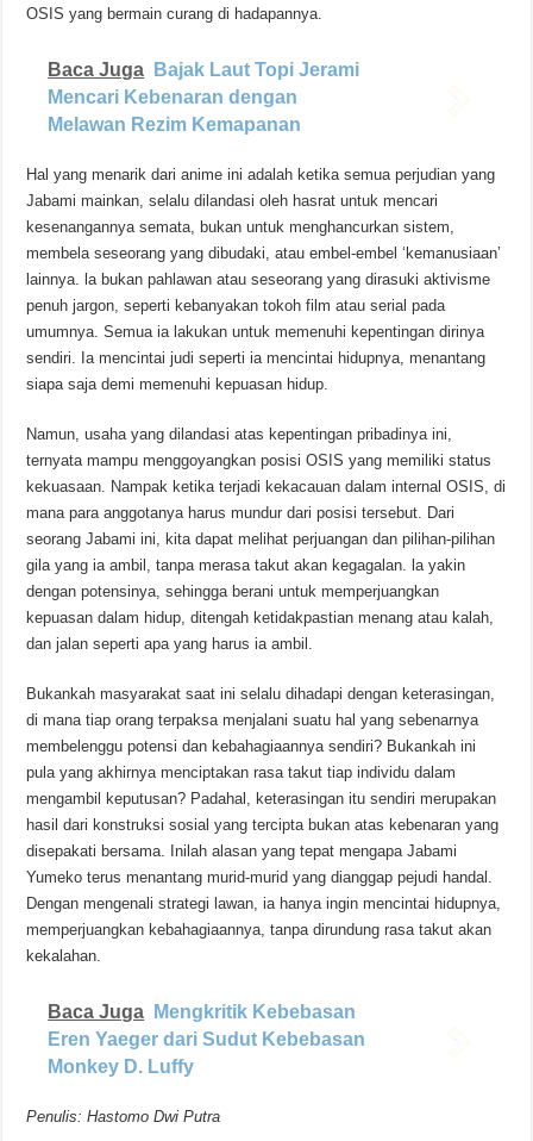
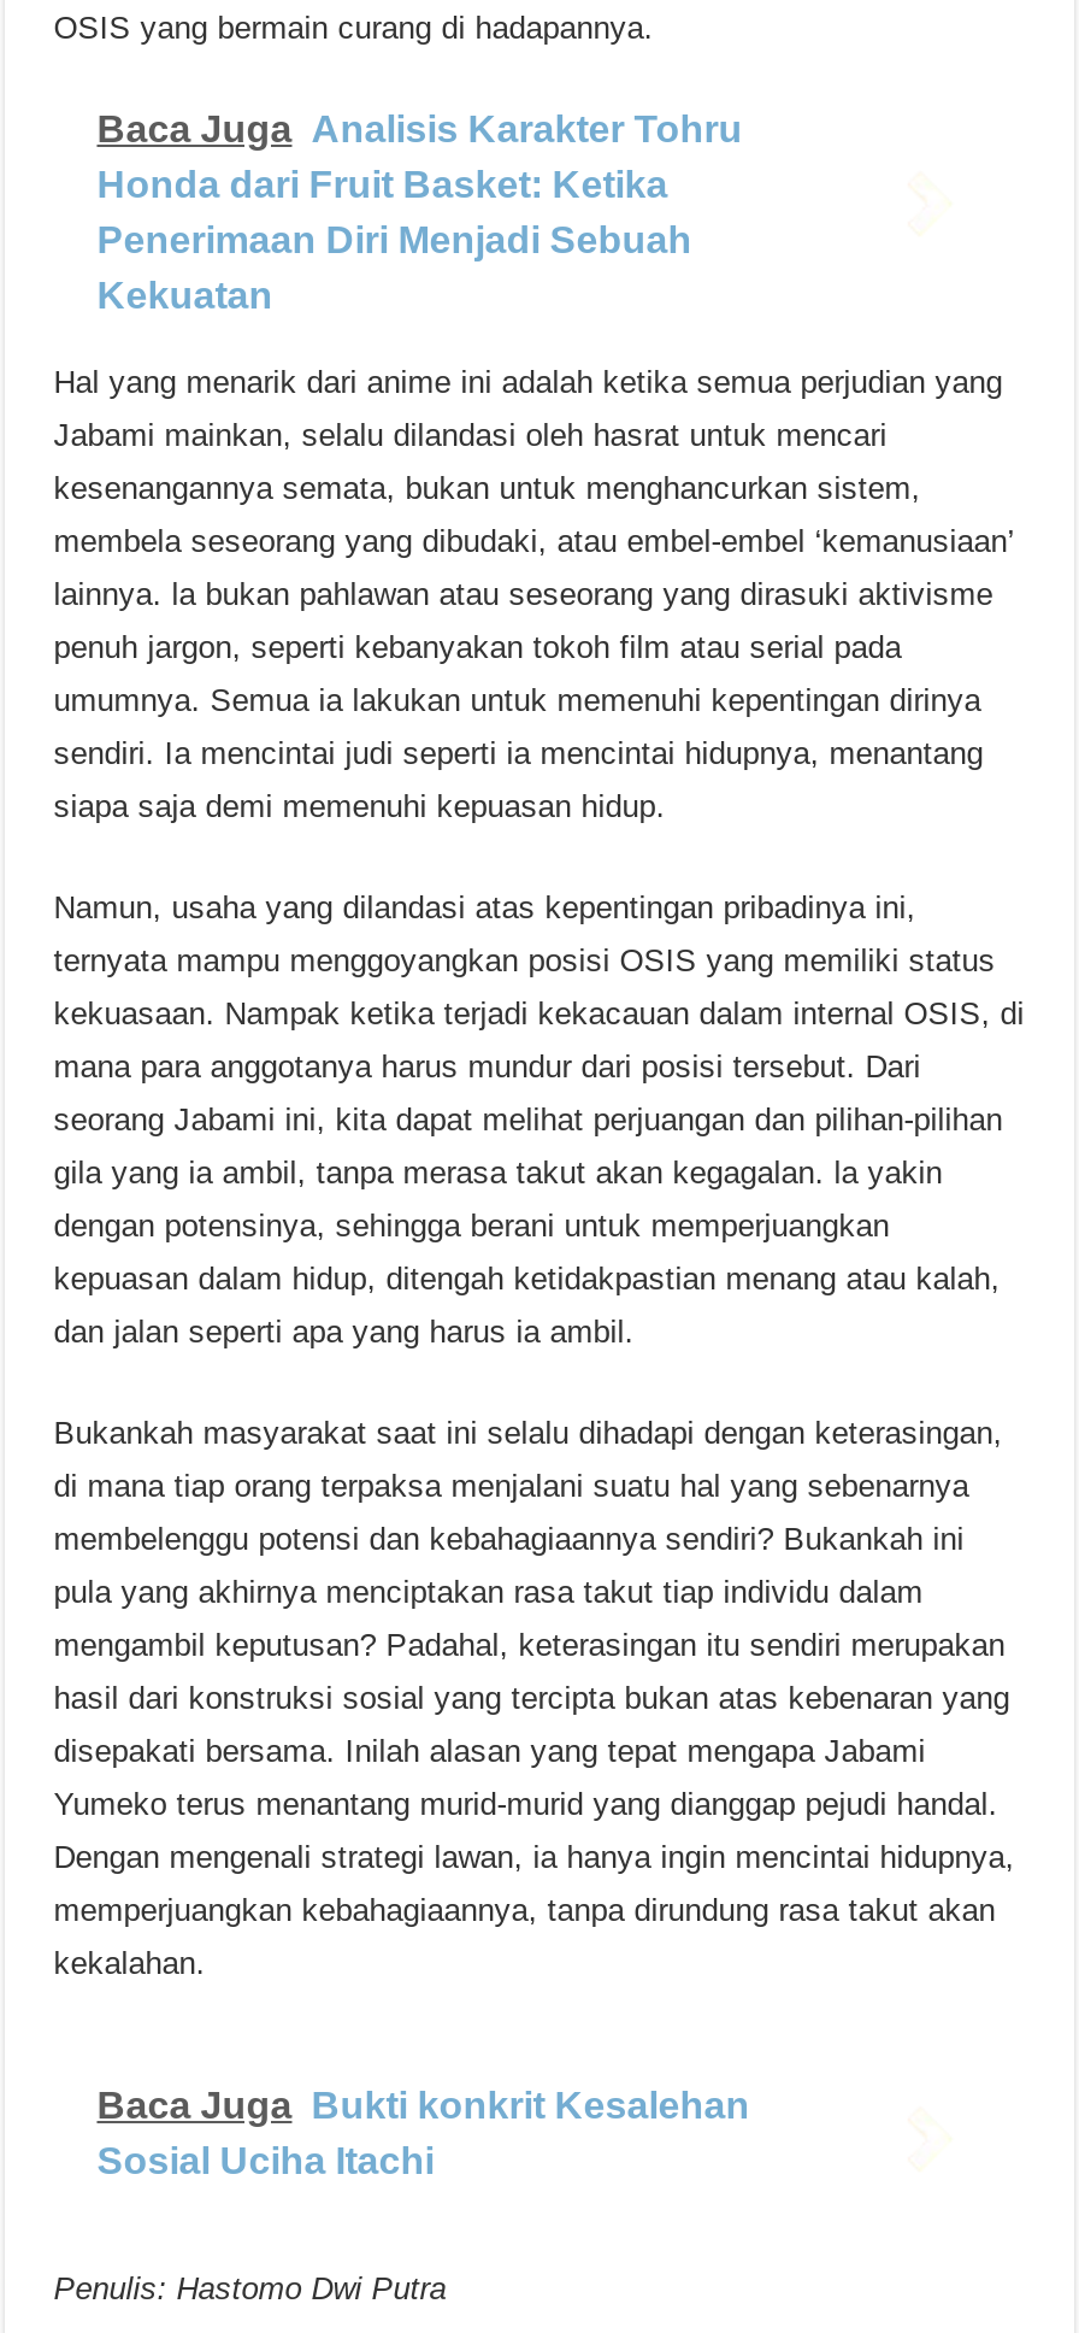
[48,59,360,134] Baca Juga Bajak Laut Topi Jerami | Mencari Kebenaran dengan | Melawan Rezim Kemapanan -> [97,108,742,315] Baca Juga Analisis Karakter Tohru | Honda dari Fruit Basket: Ketika | Penerimaan Diri Menjadi Sebuah | Kekuatan
[48,1001,365,1076] Baca Juga Mengkritik Kebebasan | Eren Yaeger dari Sudut Kebebasan | Monkey D. Luffy -> [97,2084,750,2181] Baca Juga Bukti konkrit Kesalehan | Sosial Uciha Itachi

